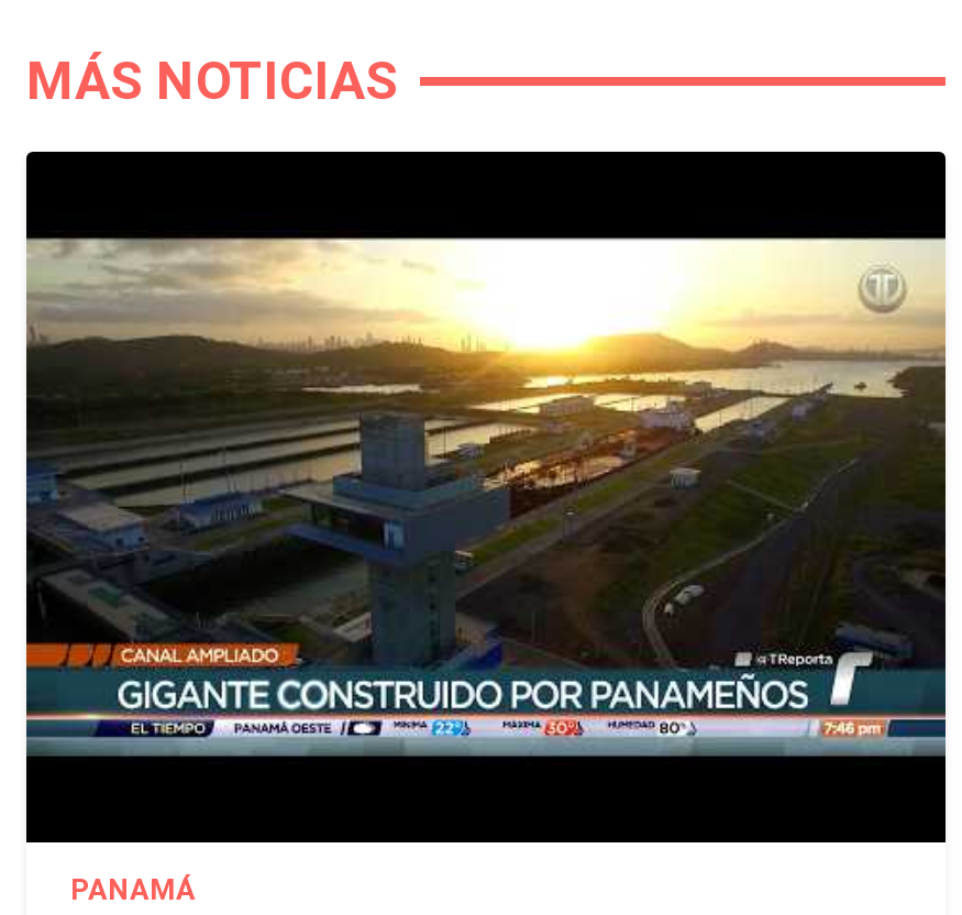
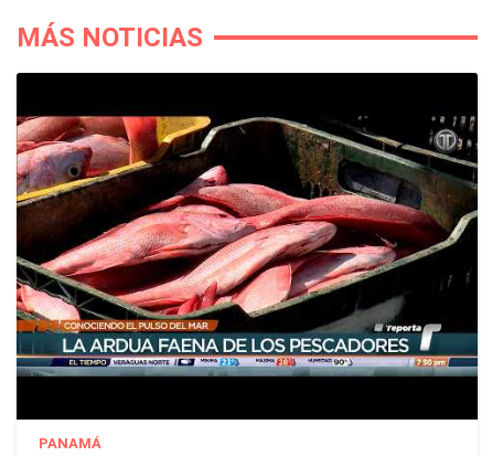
[24,235,948,752] [image] -> [15,115,479,373] [image]

